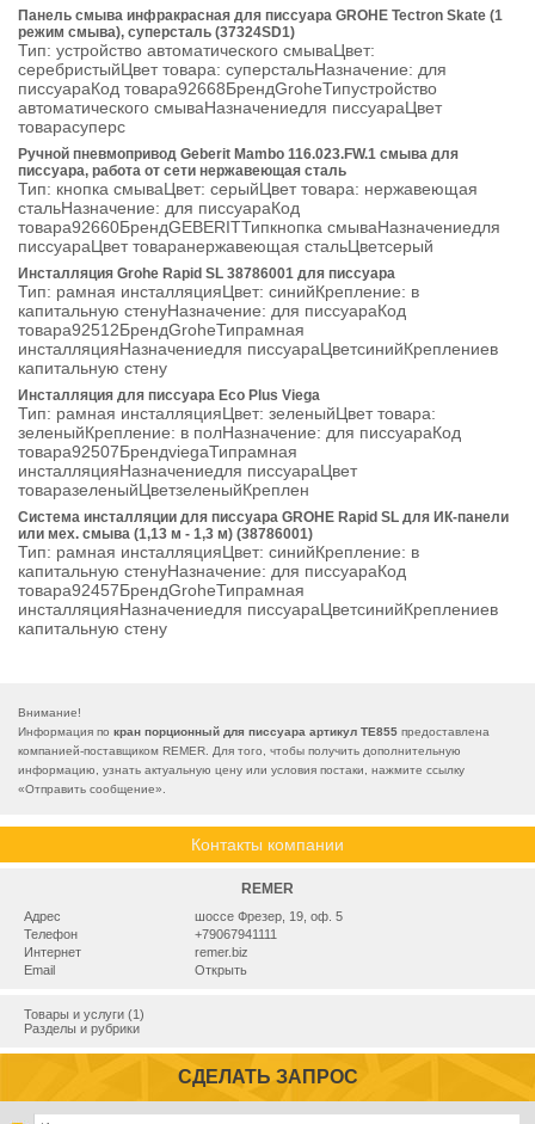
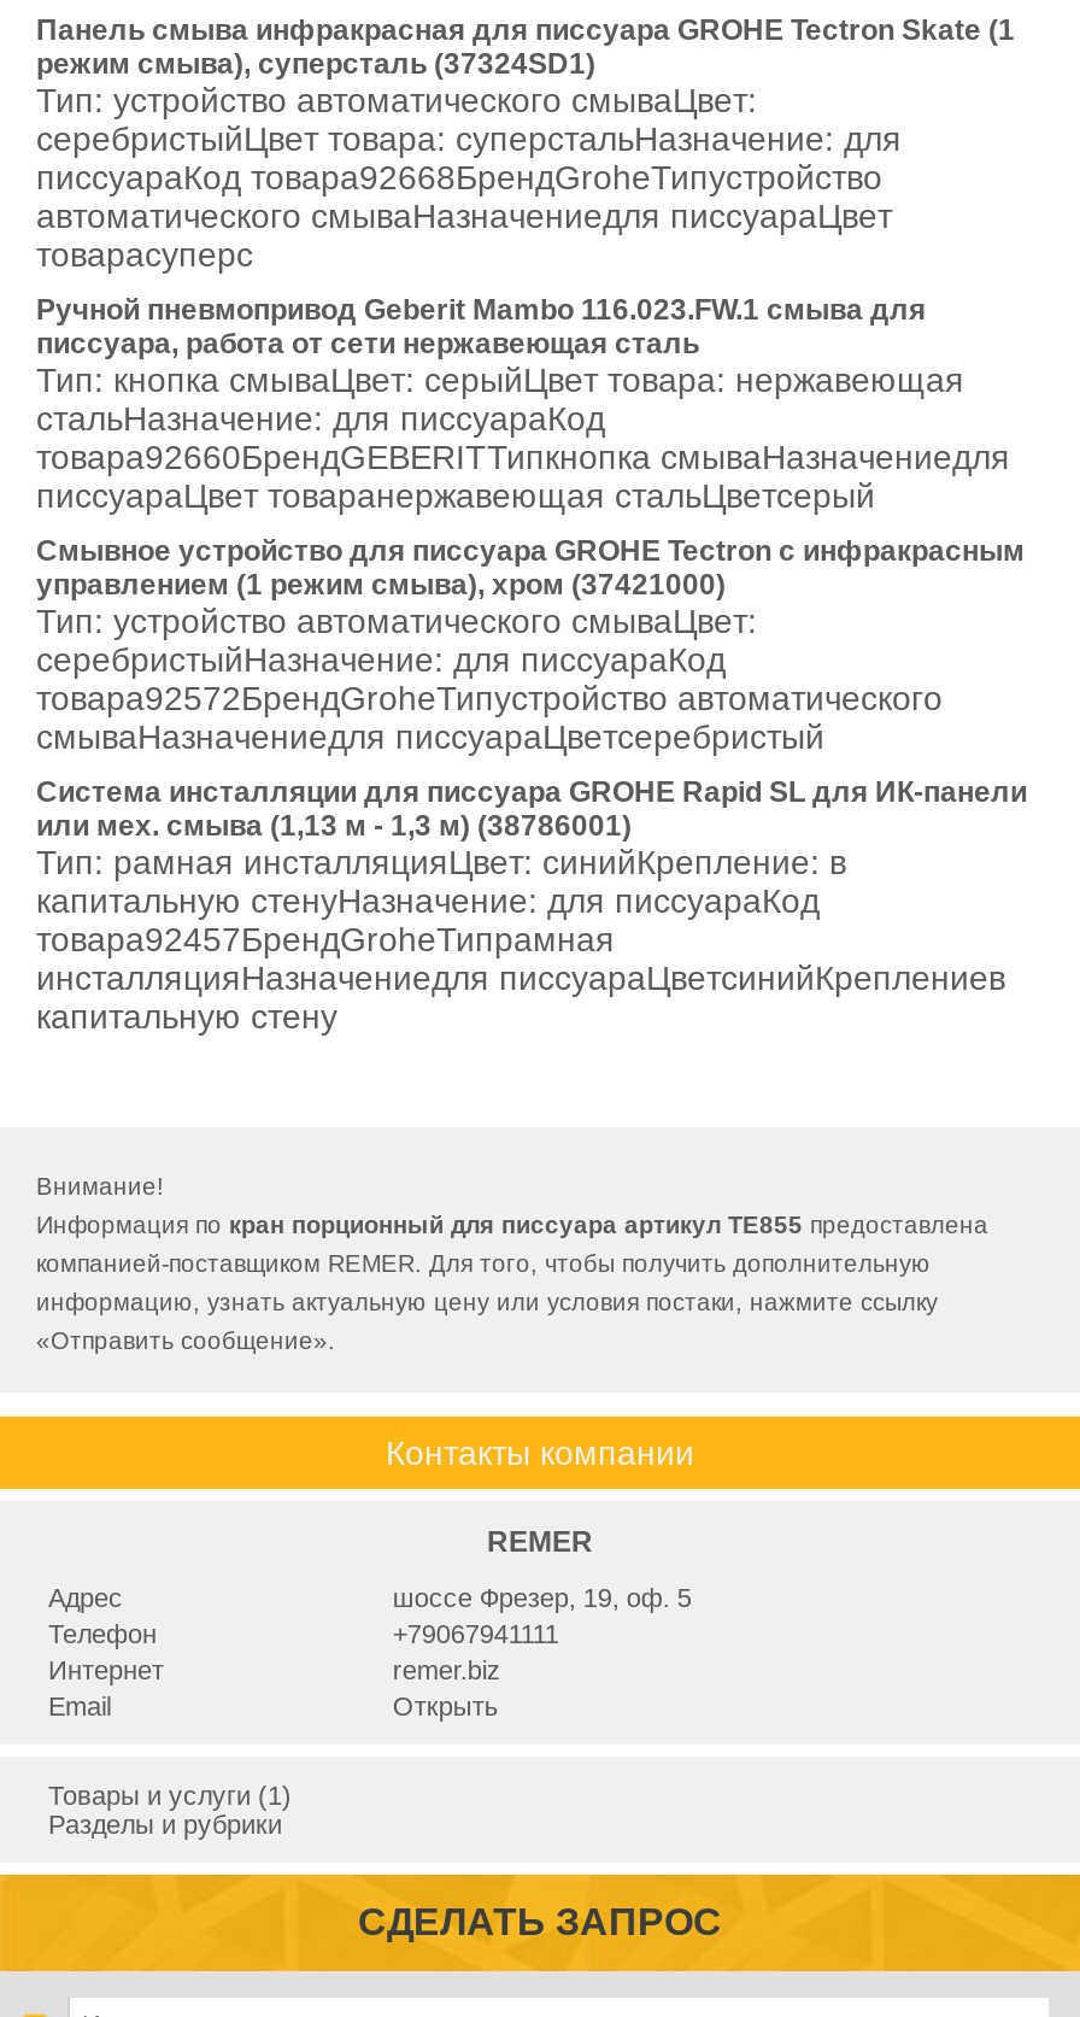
[18,265,498,499] Инсталляция Grohe Rapid SL 38786001 для писсуара | Тип: рамная инсталляцияЦвет: синийКрепление: в | капитальную стенуНазначение: для писсуараКод | товара92512БрендGroheТипрамная | инсталляцияНазначениедля писсуараЦветсинийКреплениев | капитальную стену | Инсталляция для писсуара Eco Plus Viega | Тип: рамная инсталляцияЦвет: зеленыйЦвет товара: | зеленыйКрепление: в полНазначение: для писсуараКод | товара92507БрендviegaТипрамная | инсталляцияНазначениедля писсуараЦвет | товаразеленыйЦветзеленыйКреплен -> [36,534,1025,756] Смывное устройство для писсуара GROHE Tectron с инфракрасным | управлением (1 режим смыва), хром (37421000) | Тип: устройство автоматического смываЦвет: | серебристыйНазначение: для писсуараКод | товара92572БрендGroheТипустройство автоматического | смываНазначениедля писсуараЦветсеребристый

